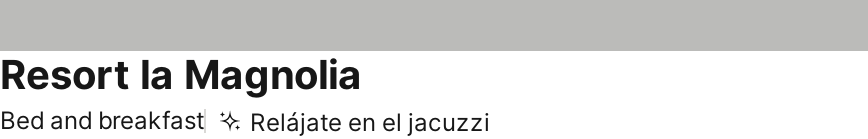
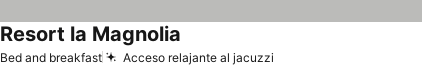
[250,106,490,136] Relájate en el jacuzzi -> [123,49,274,64] Acceso relajante al jacuzzi

